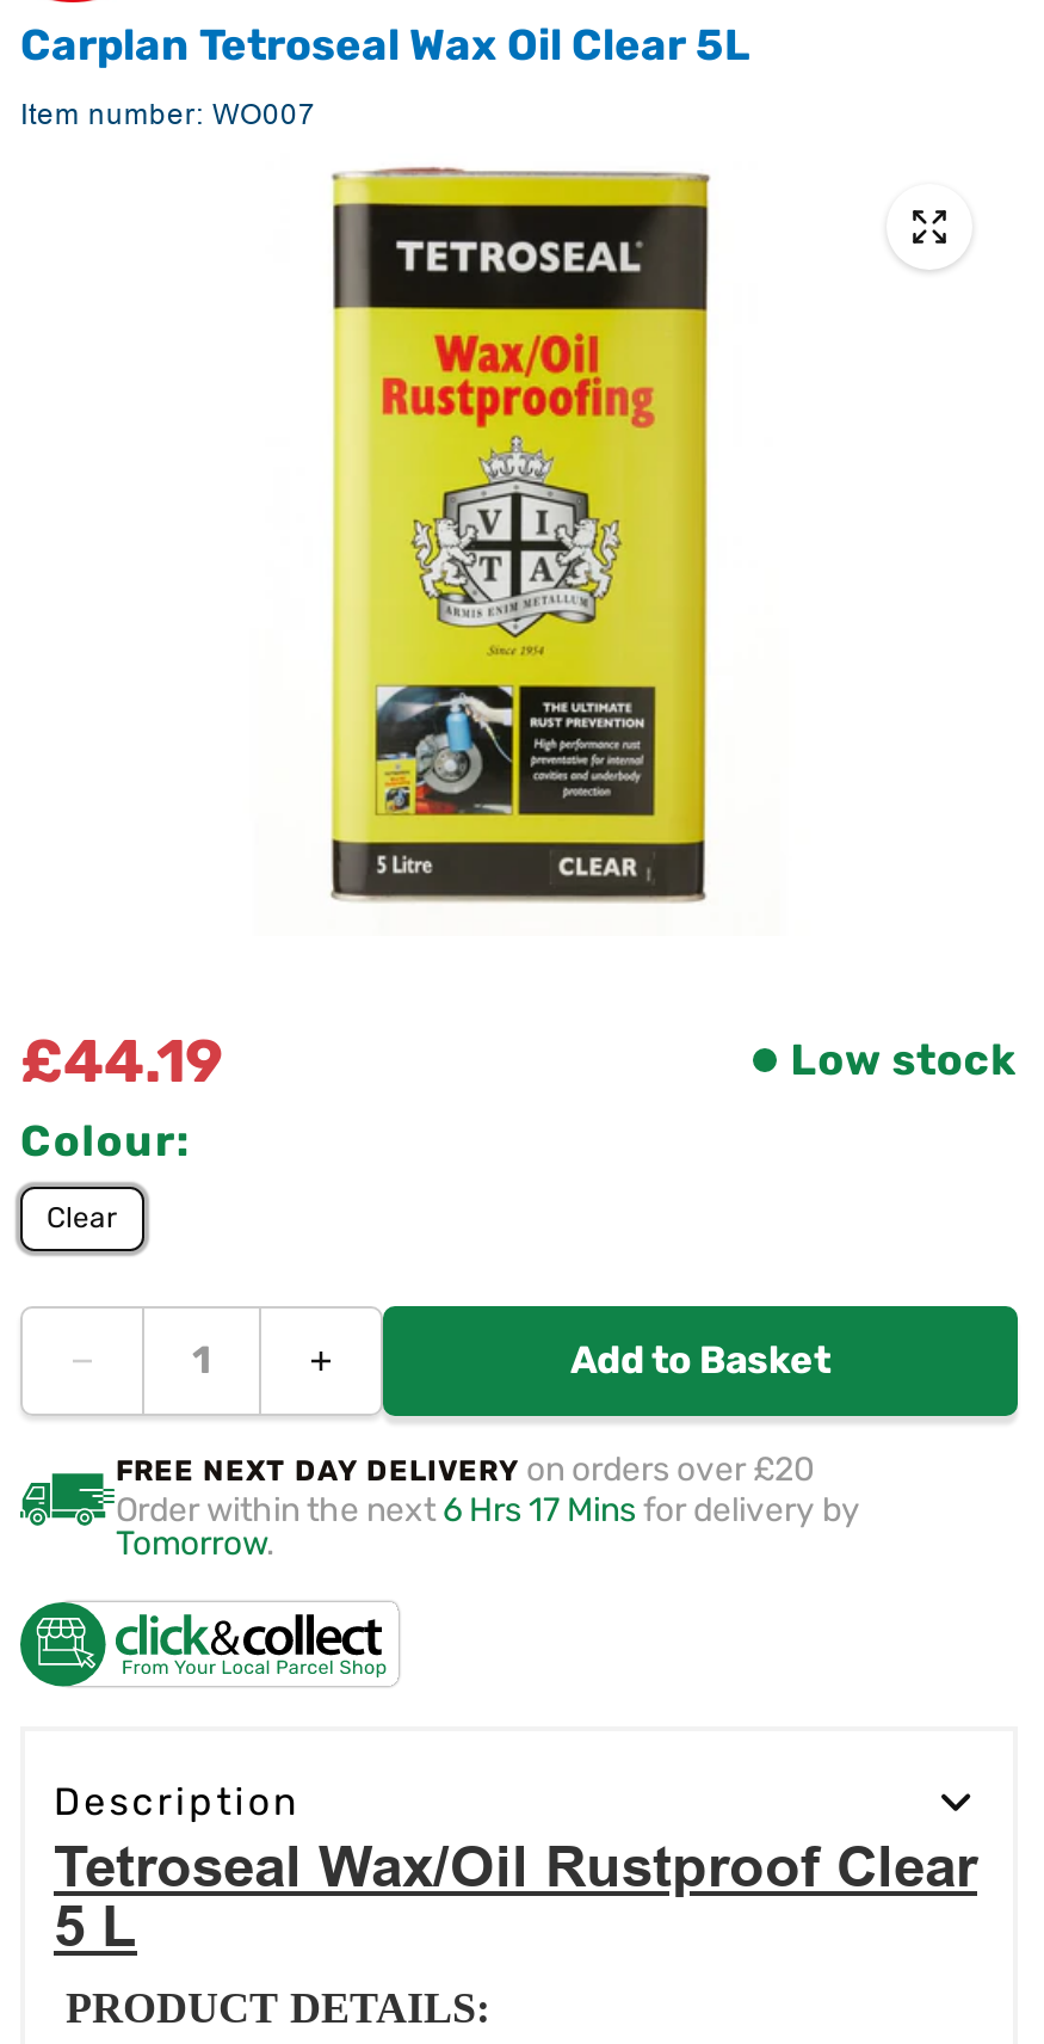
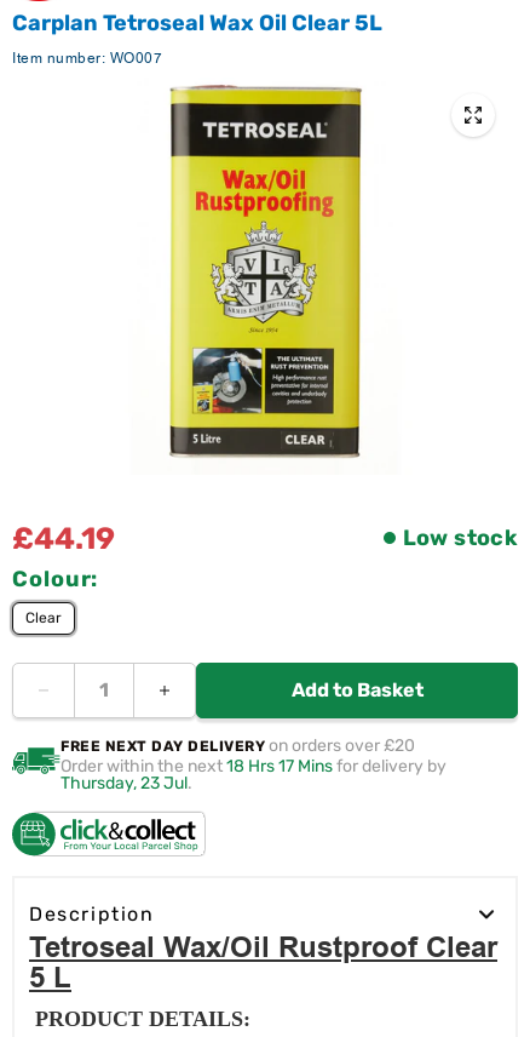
[116,1491,860,1565] Order within the next 6 Hrs 17 Mins for delivery by | Tomorrow. -> [61,757,447,794] Order within the next 18 Hrs 17 Mins for delivery by | Thursday, 23 Jul.

